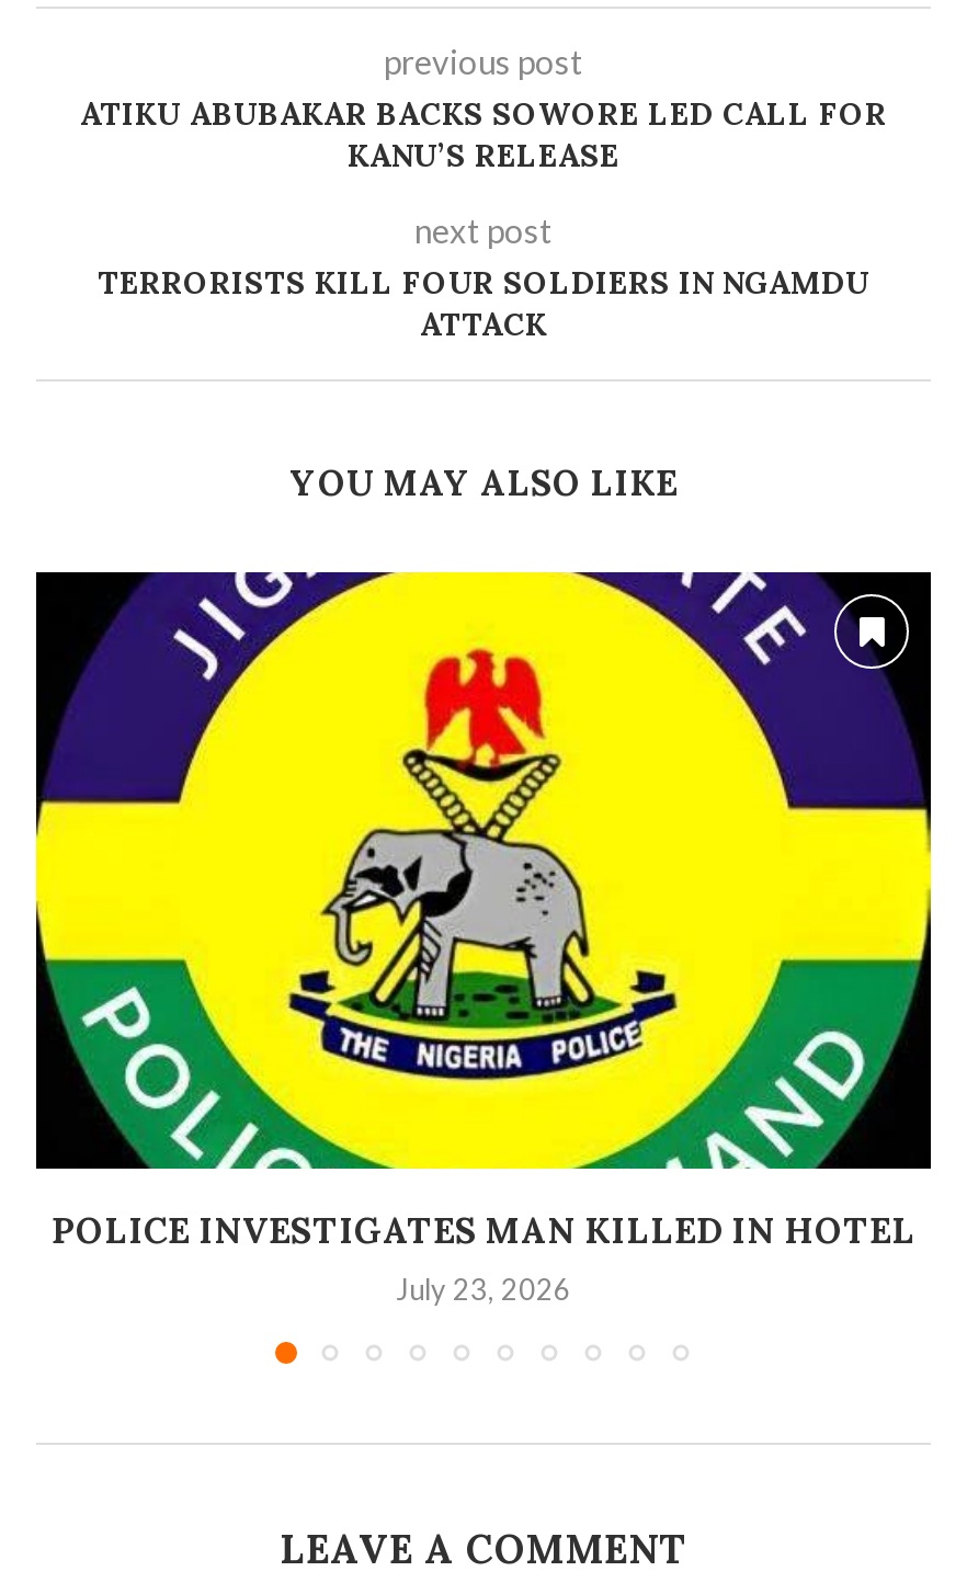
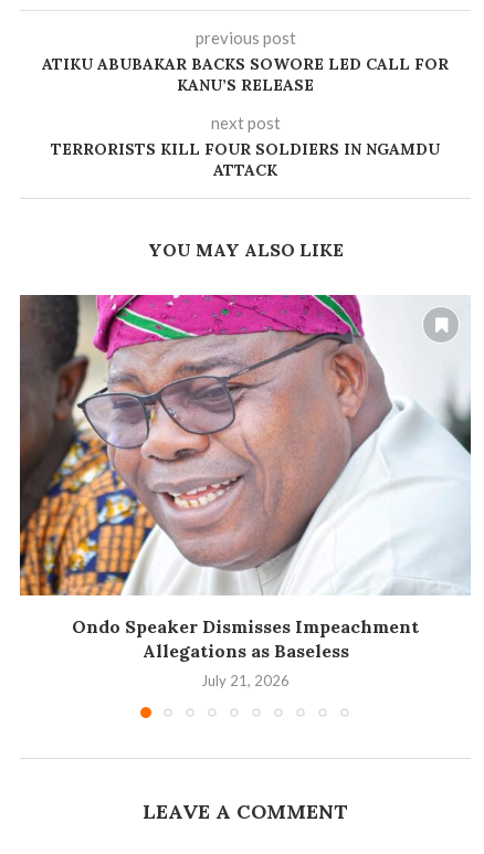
[34,570,933,1307] [image] | POLICE INVESTIGATES MAN KILLED IN HOTEL | July 23, 2026 -> [19,294,472,690] [image] | Ondo Speaker Dismisses Impeachment | Allegations as Baseless | July 21, 2026

